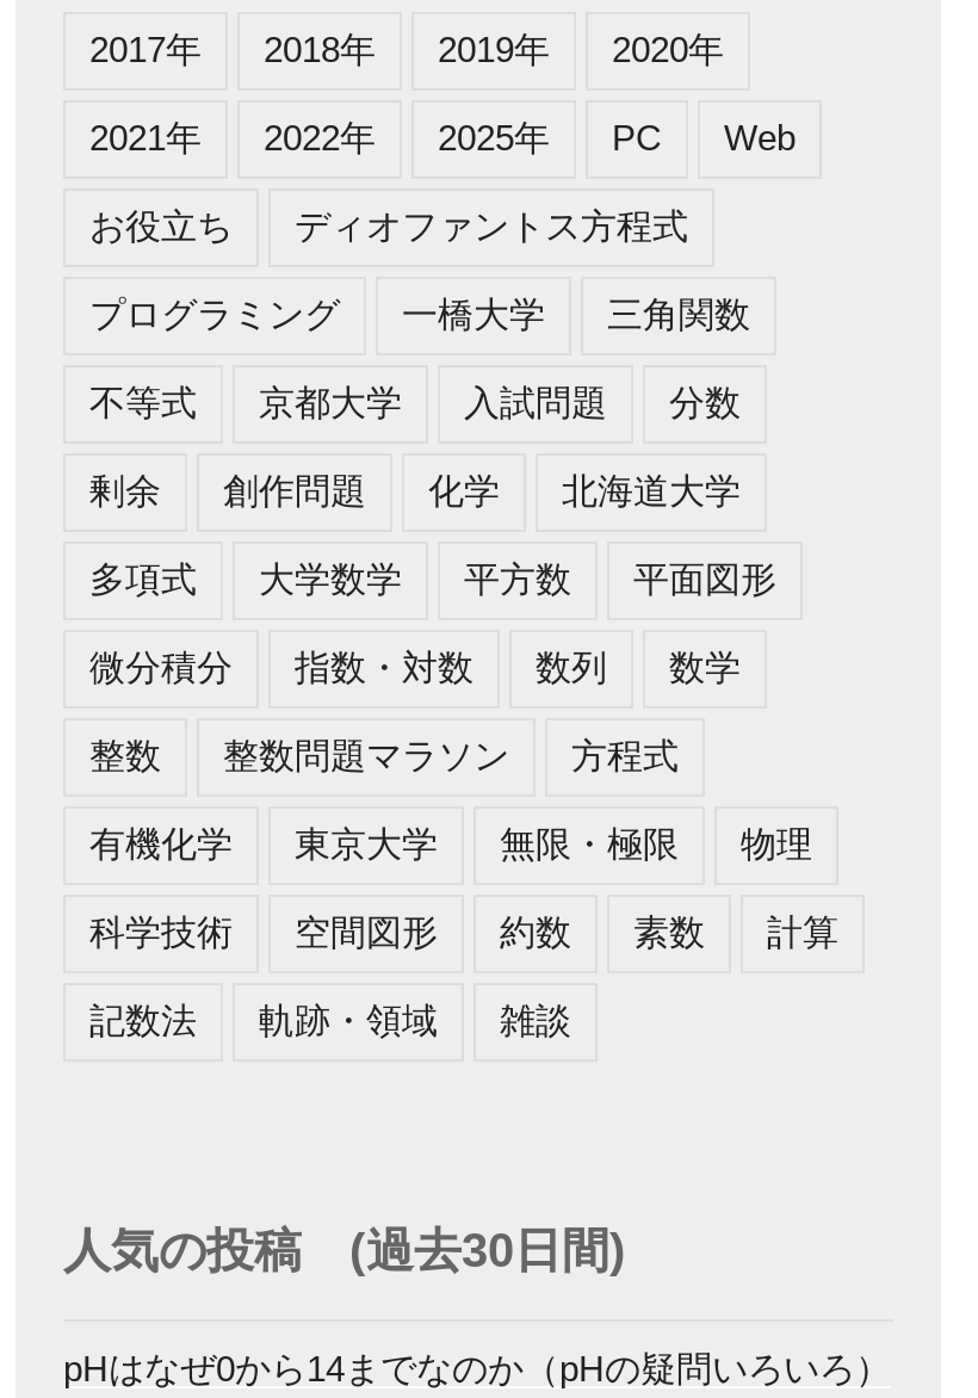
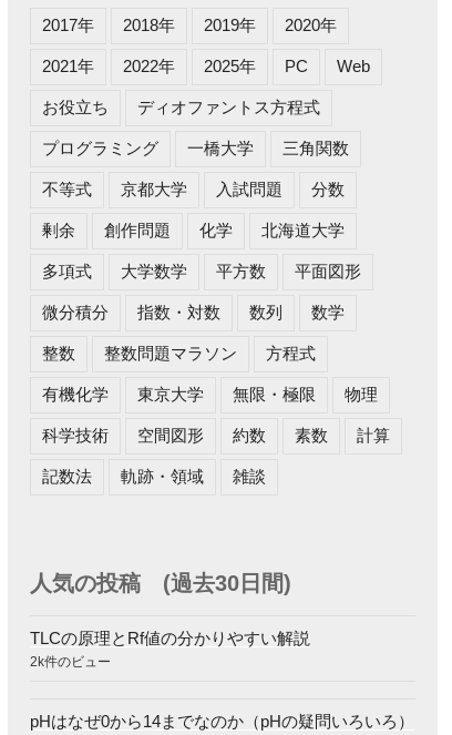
none -> [30,628,310,669] TLCの原理とRf値の分かりやすい解説 | 2k件のビュー

